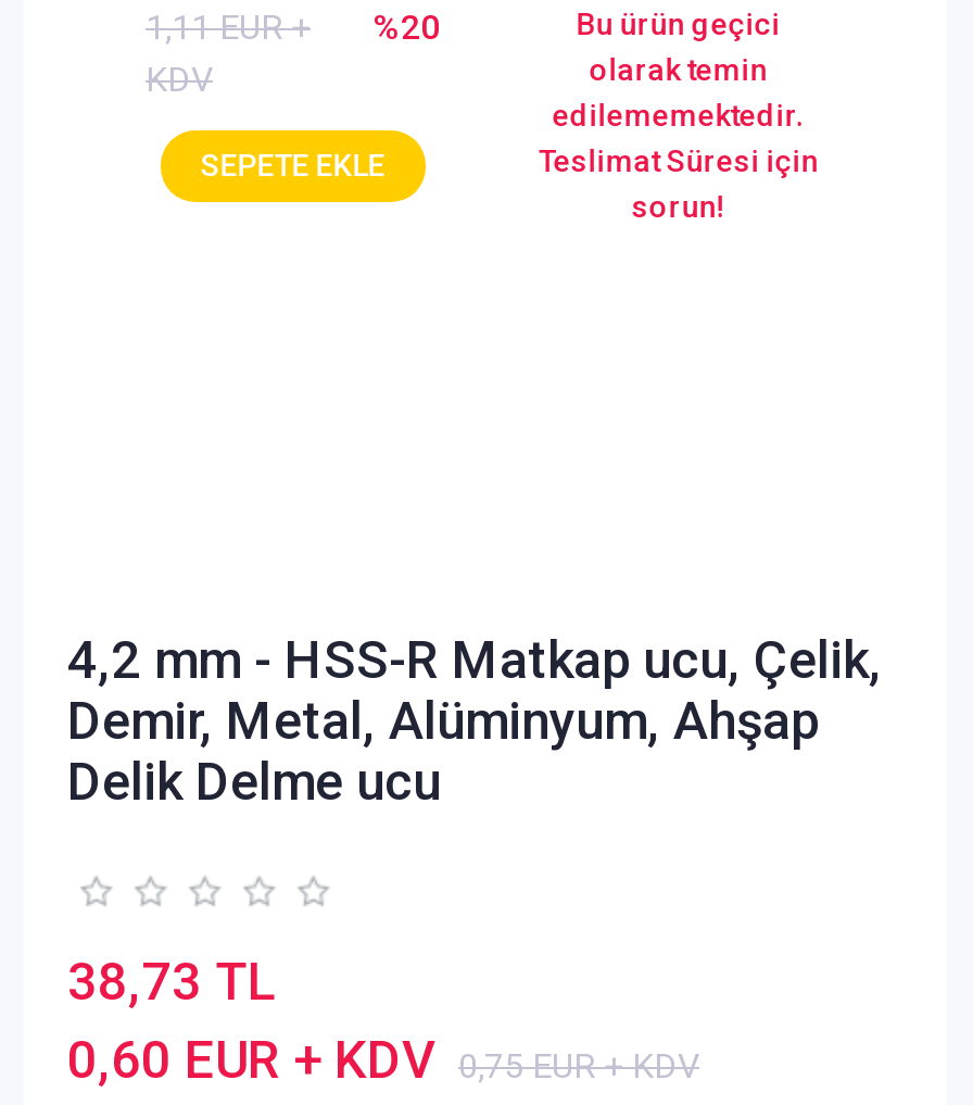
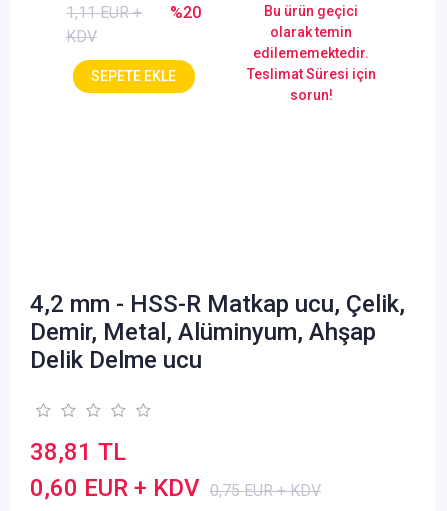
[67,952,276,1013] 38,73 TL -> [30,438,126,466] 38,81 TL

